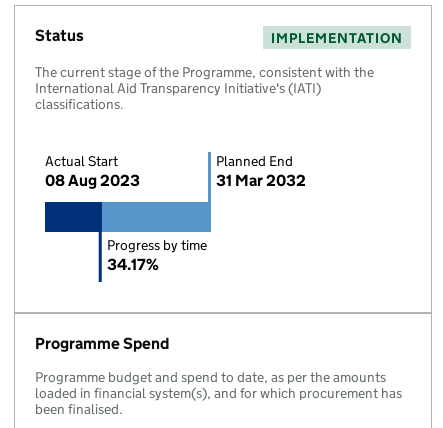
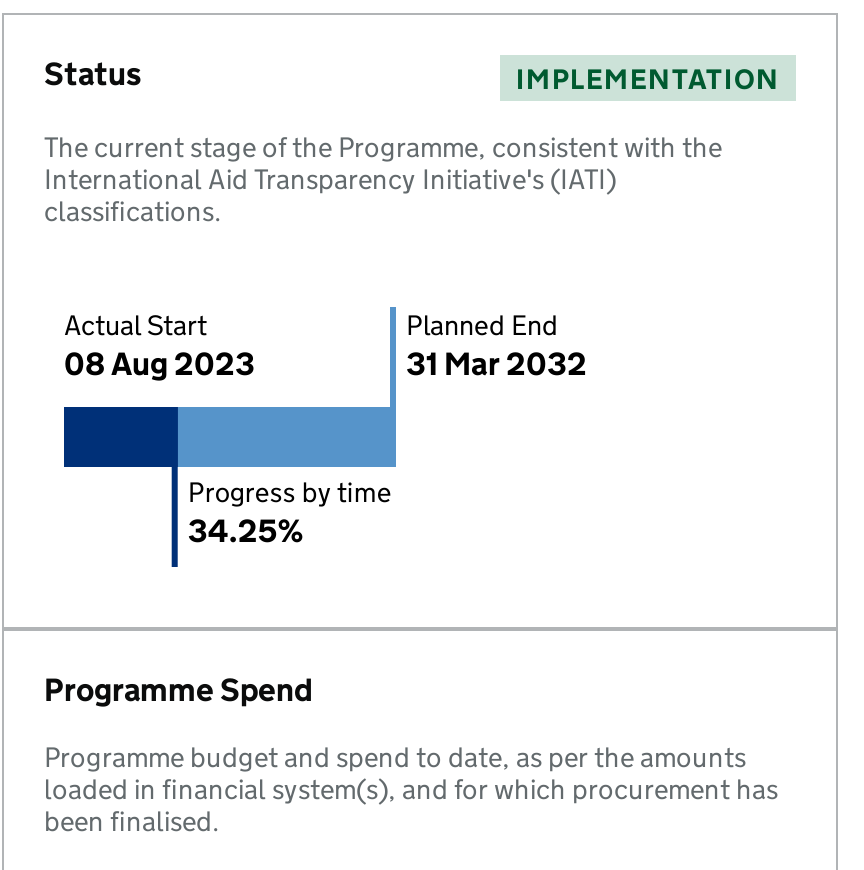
[107,254,159,273] 34.17% -> [188,511,304,551] 34.25%

